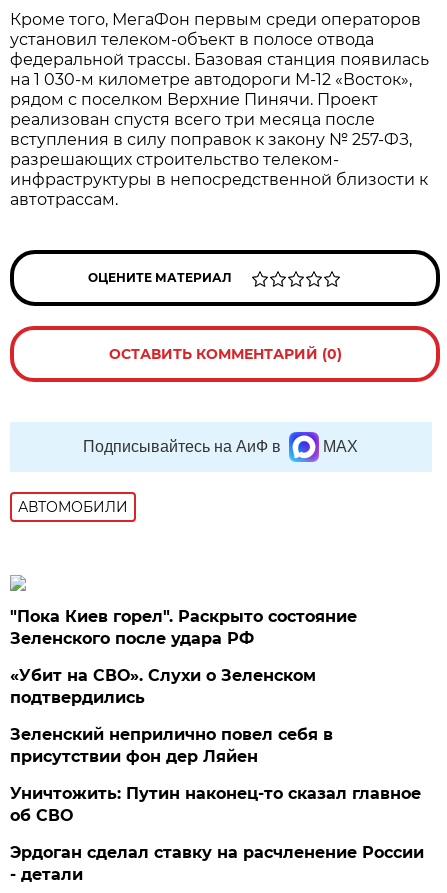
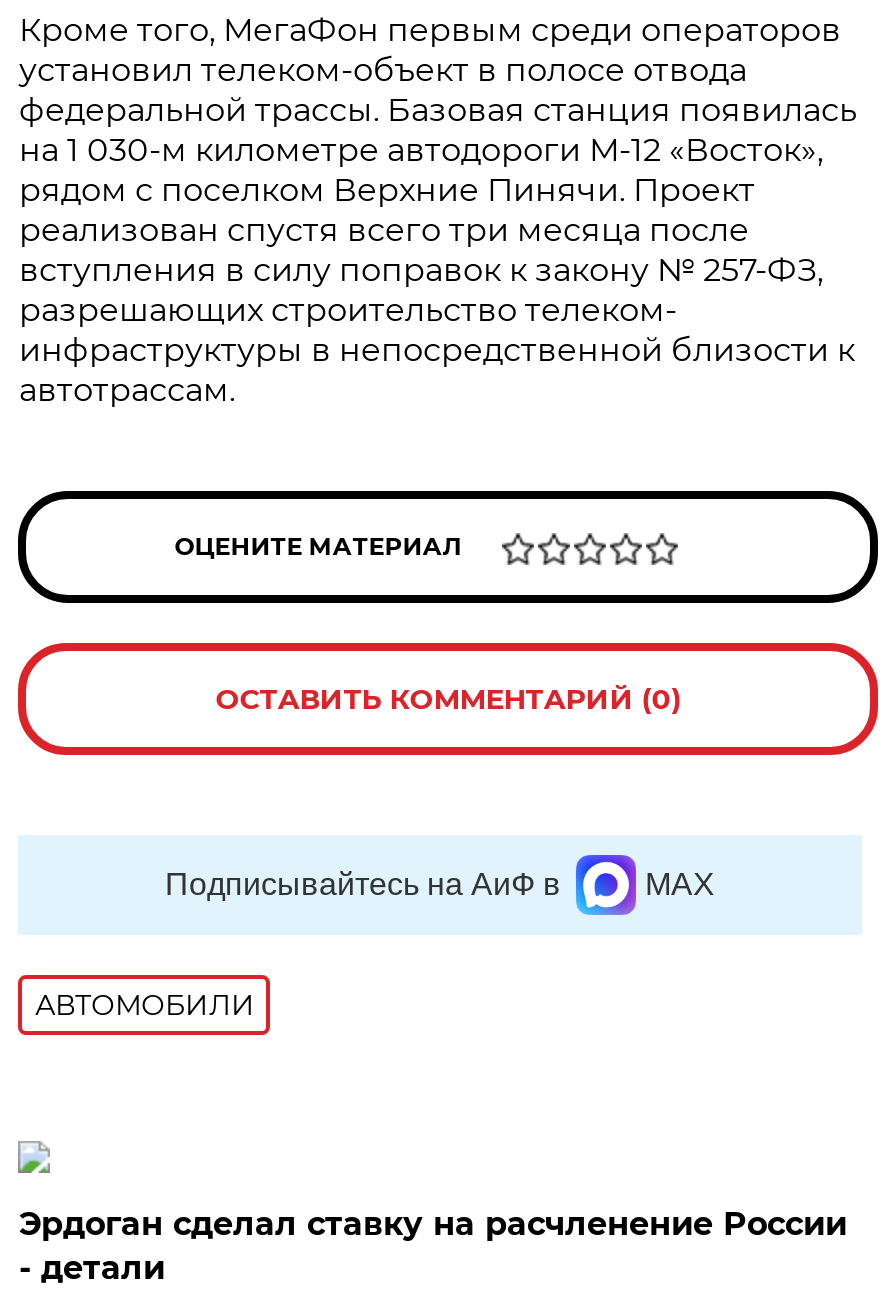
[10,607,421,825] "Пока Киев горел". Раскрыто состояние | Зеленского после удара РФ | «Убит на СВО». Слухи о Зеленском | подтвердились | Зеленский неприлично повел cебя в | присутствии фон дер Ляйен | Уничтожить: Путин наконец-то сказал главное | об СВО -> none

